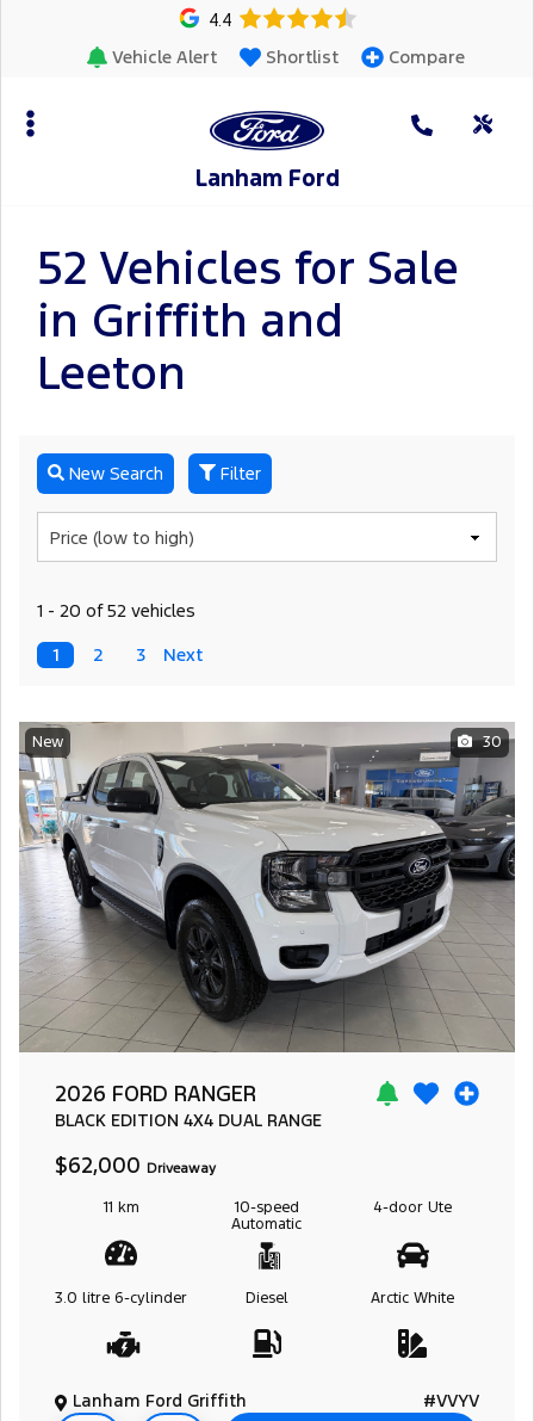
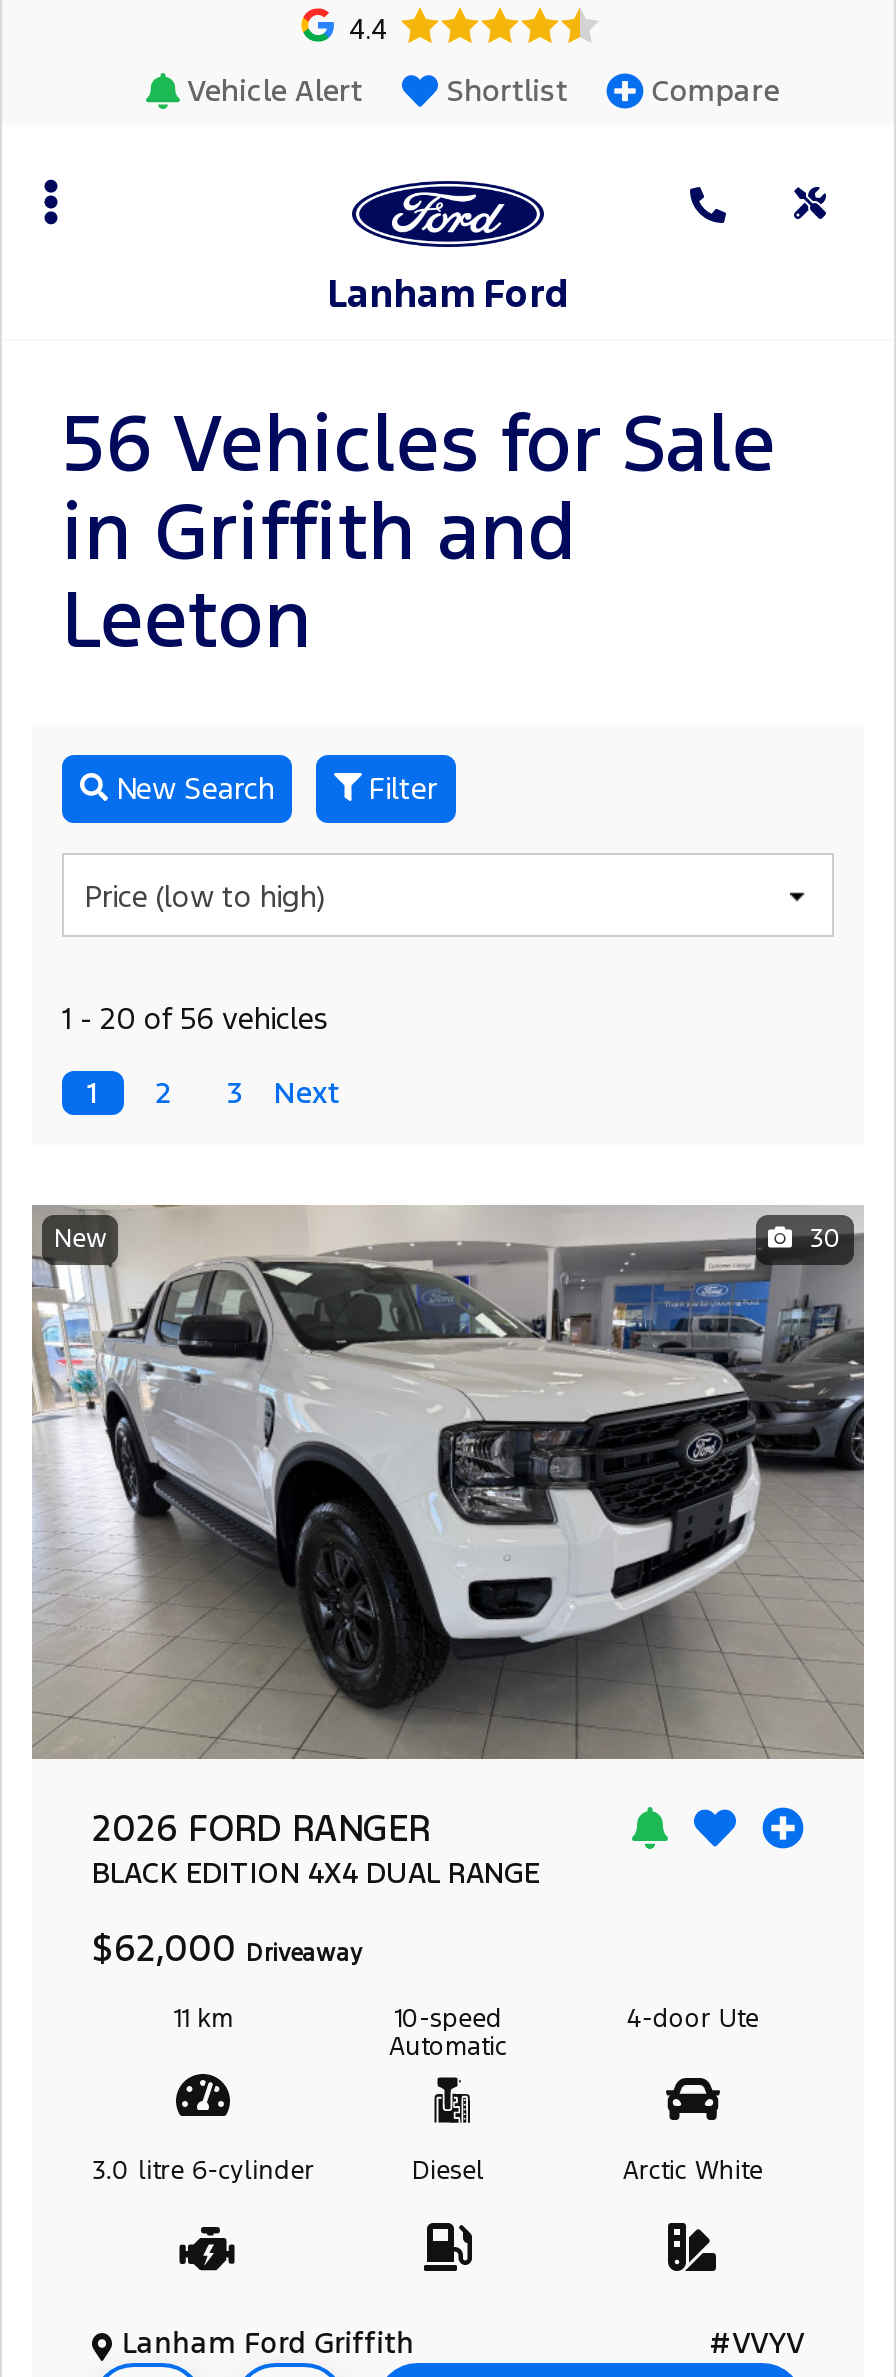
[37,238,459,297] 52 Vehicles for Sale -> [62,394,776,492] 56 Vehicles for Sale
[37,599,195,621] 1 - 20 of 52 vehicles -> [62,998,330,1036] 1 - 20 of 56 vehicles

